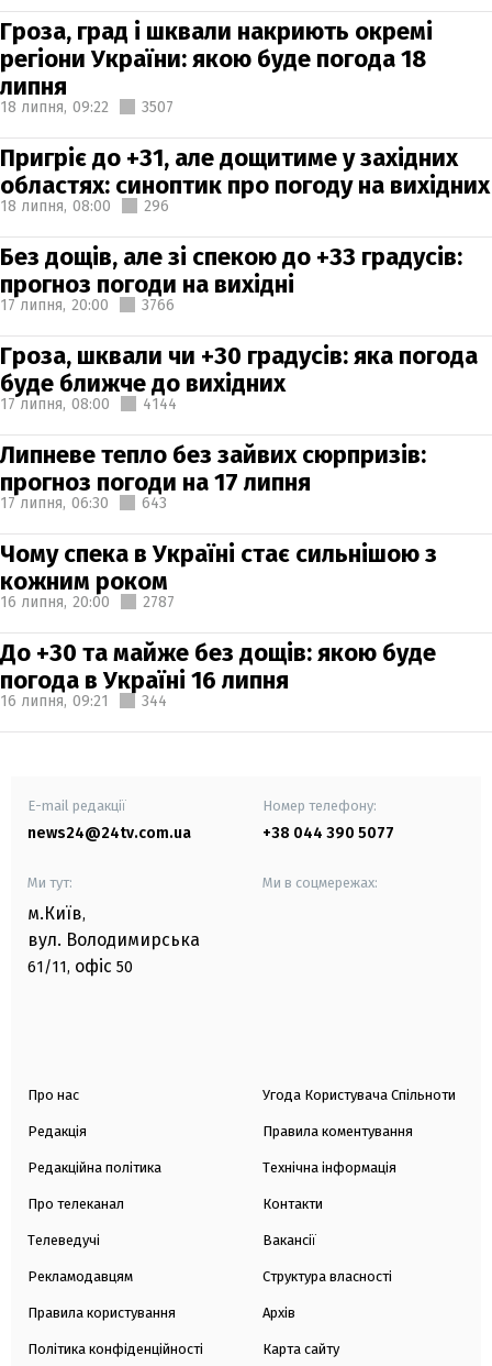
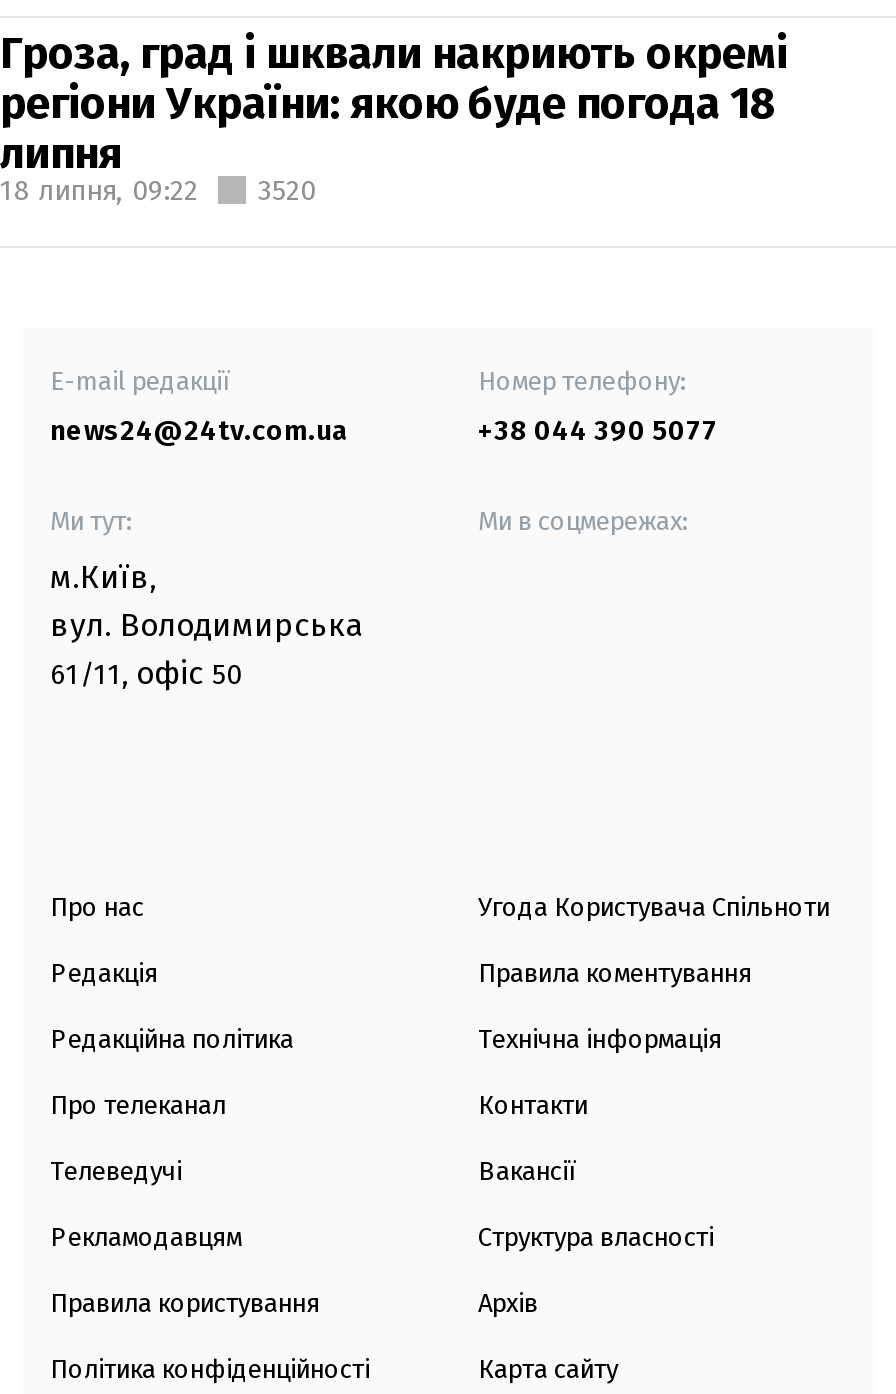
[0,97,490,710] 3507 | Пригріє до +31, але дощитиме у західних | областях: синоптик про погоду на вихідних | 18 липня, 08:00 | 296 | Без дощів, але зі спекою до +33 градусів: | прогноз погоди на вихідні | 17 липня, 20:00 | 3766 | Гроза, шквали чи +30 градусів: яка погода | буде ближче до вихідних | 17 липня, 08:00 | 4144 | Липневе тепло без зайвих сюрпризів: | прогноз погоди на 17 липня | 17 липня, 06:30 | 643 | Чому спека в Україні стає сильнішою з | кожним роком | 16 липня, 20:00 | 2787 | До +30 та майже без дощів: якою буде | погода в Україні 16 липня | 16 липня, 09:21 | 344 -> [258,173,316,207] 3520

